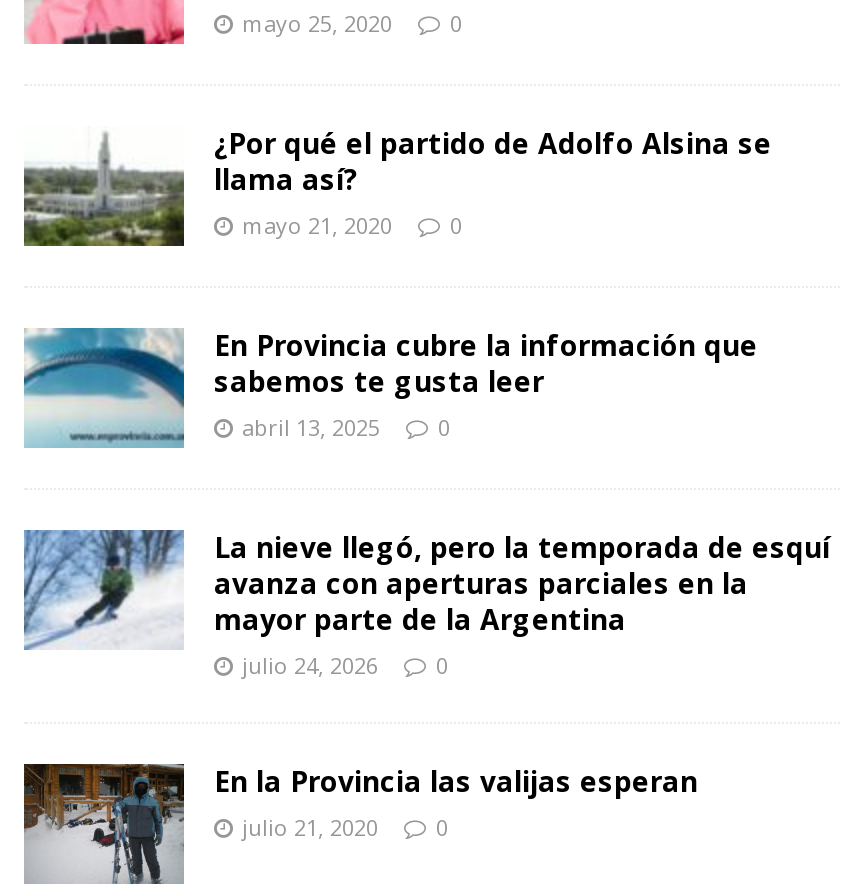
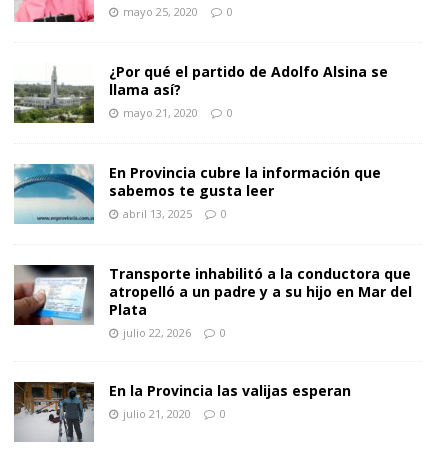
[22,528,830,680] [image] | La nieve llegó, pero la temporada de esquí | avanza con aperturas parciales en la | mayor parte de la Argentina | julio 24, 2026 -> [13,264,412,340] [image] | Transporte inhabilitó a la conductora que | atropelló a un padre y a su hijo en Mar del | Plata | julio 22, 2026

